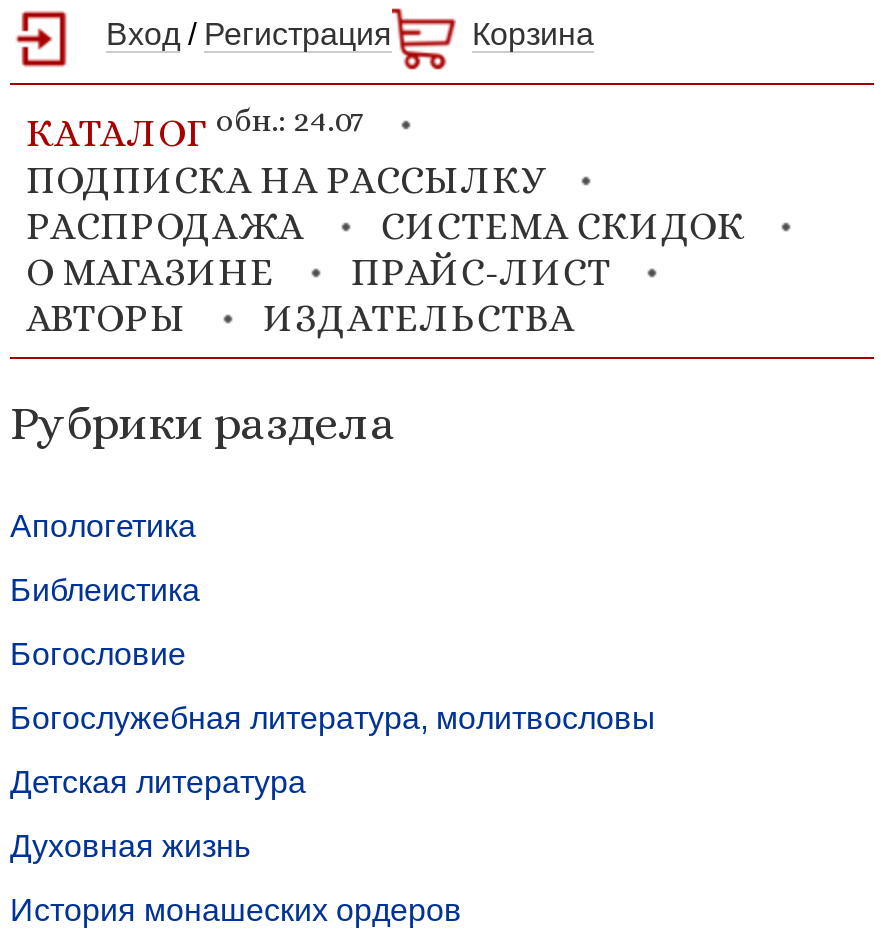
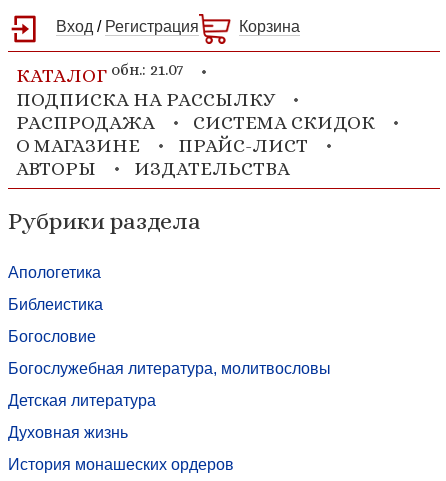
[26,102,364,155] КАТАЛОГ обн.: 24.07 -> [16,60,183,87] КАТАЛОГ обн.: 21.07

